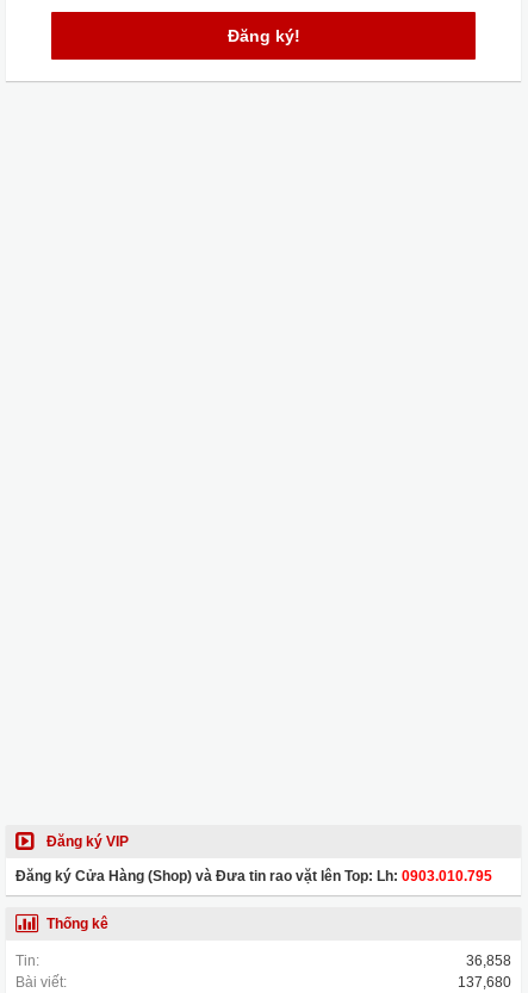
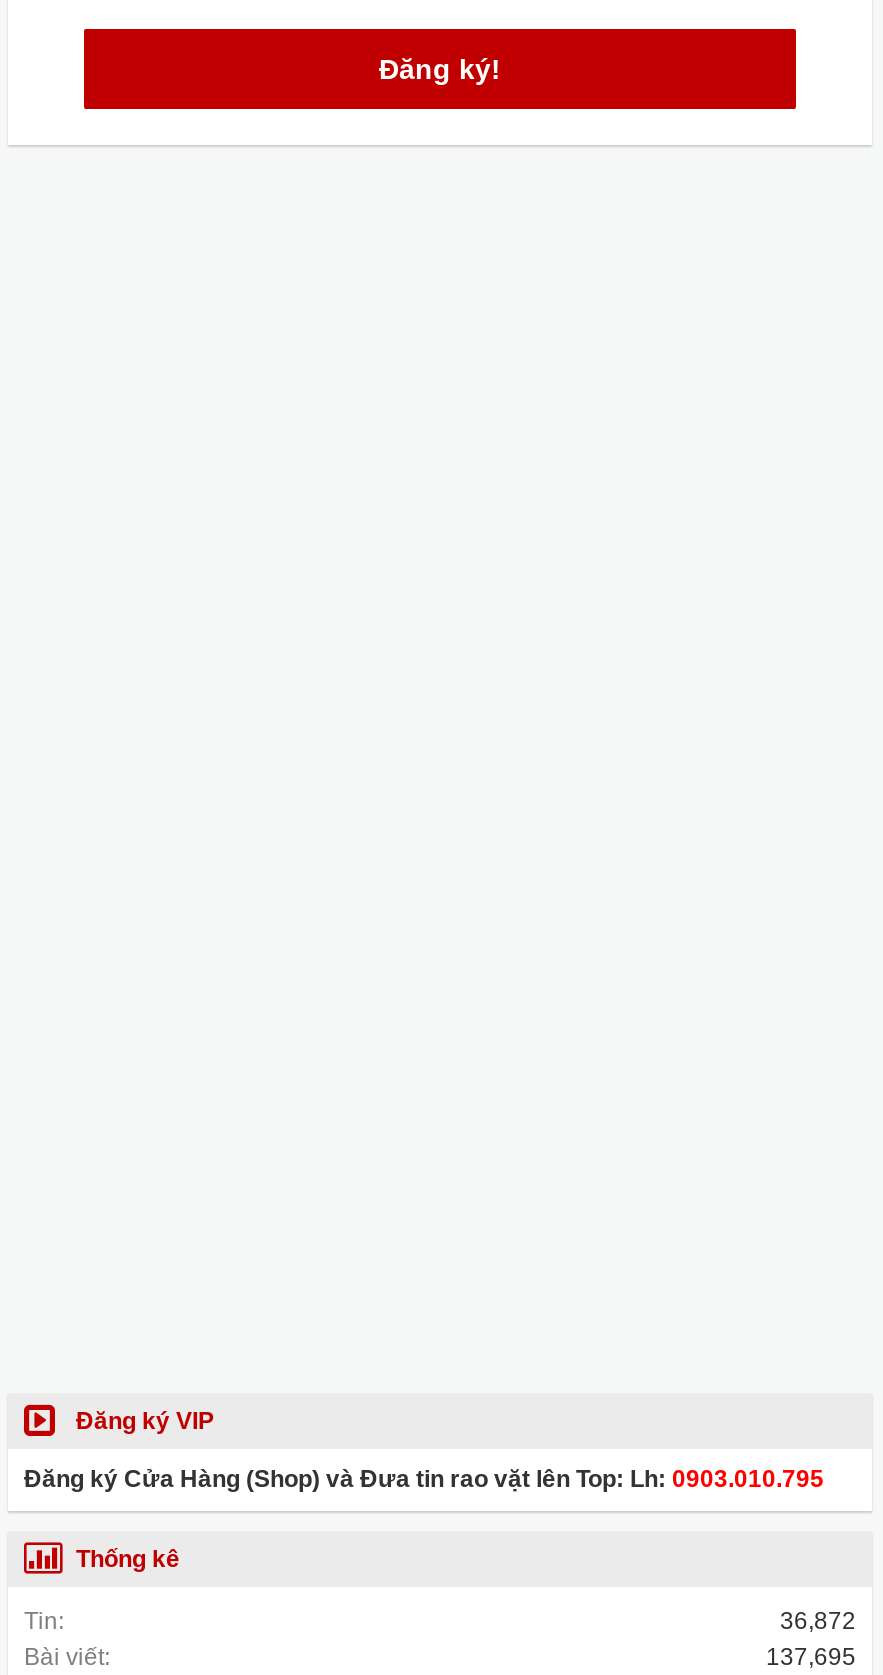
[466,952,511,969] 36,858 -> [780,1607,856,1635] 36,872
[458,974,511,991] 137,680 -> [766,1643,856,1671] 137,695

